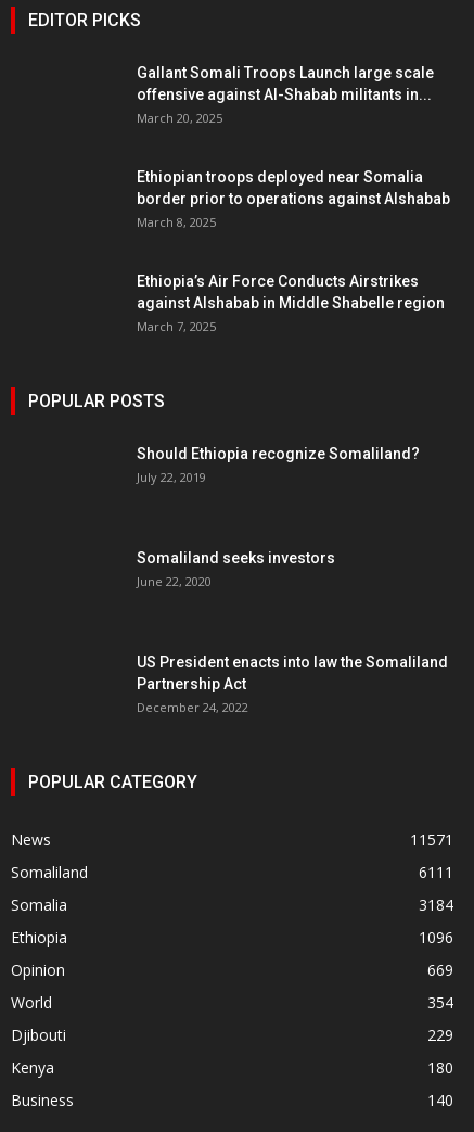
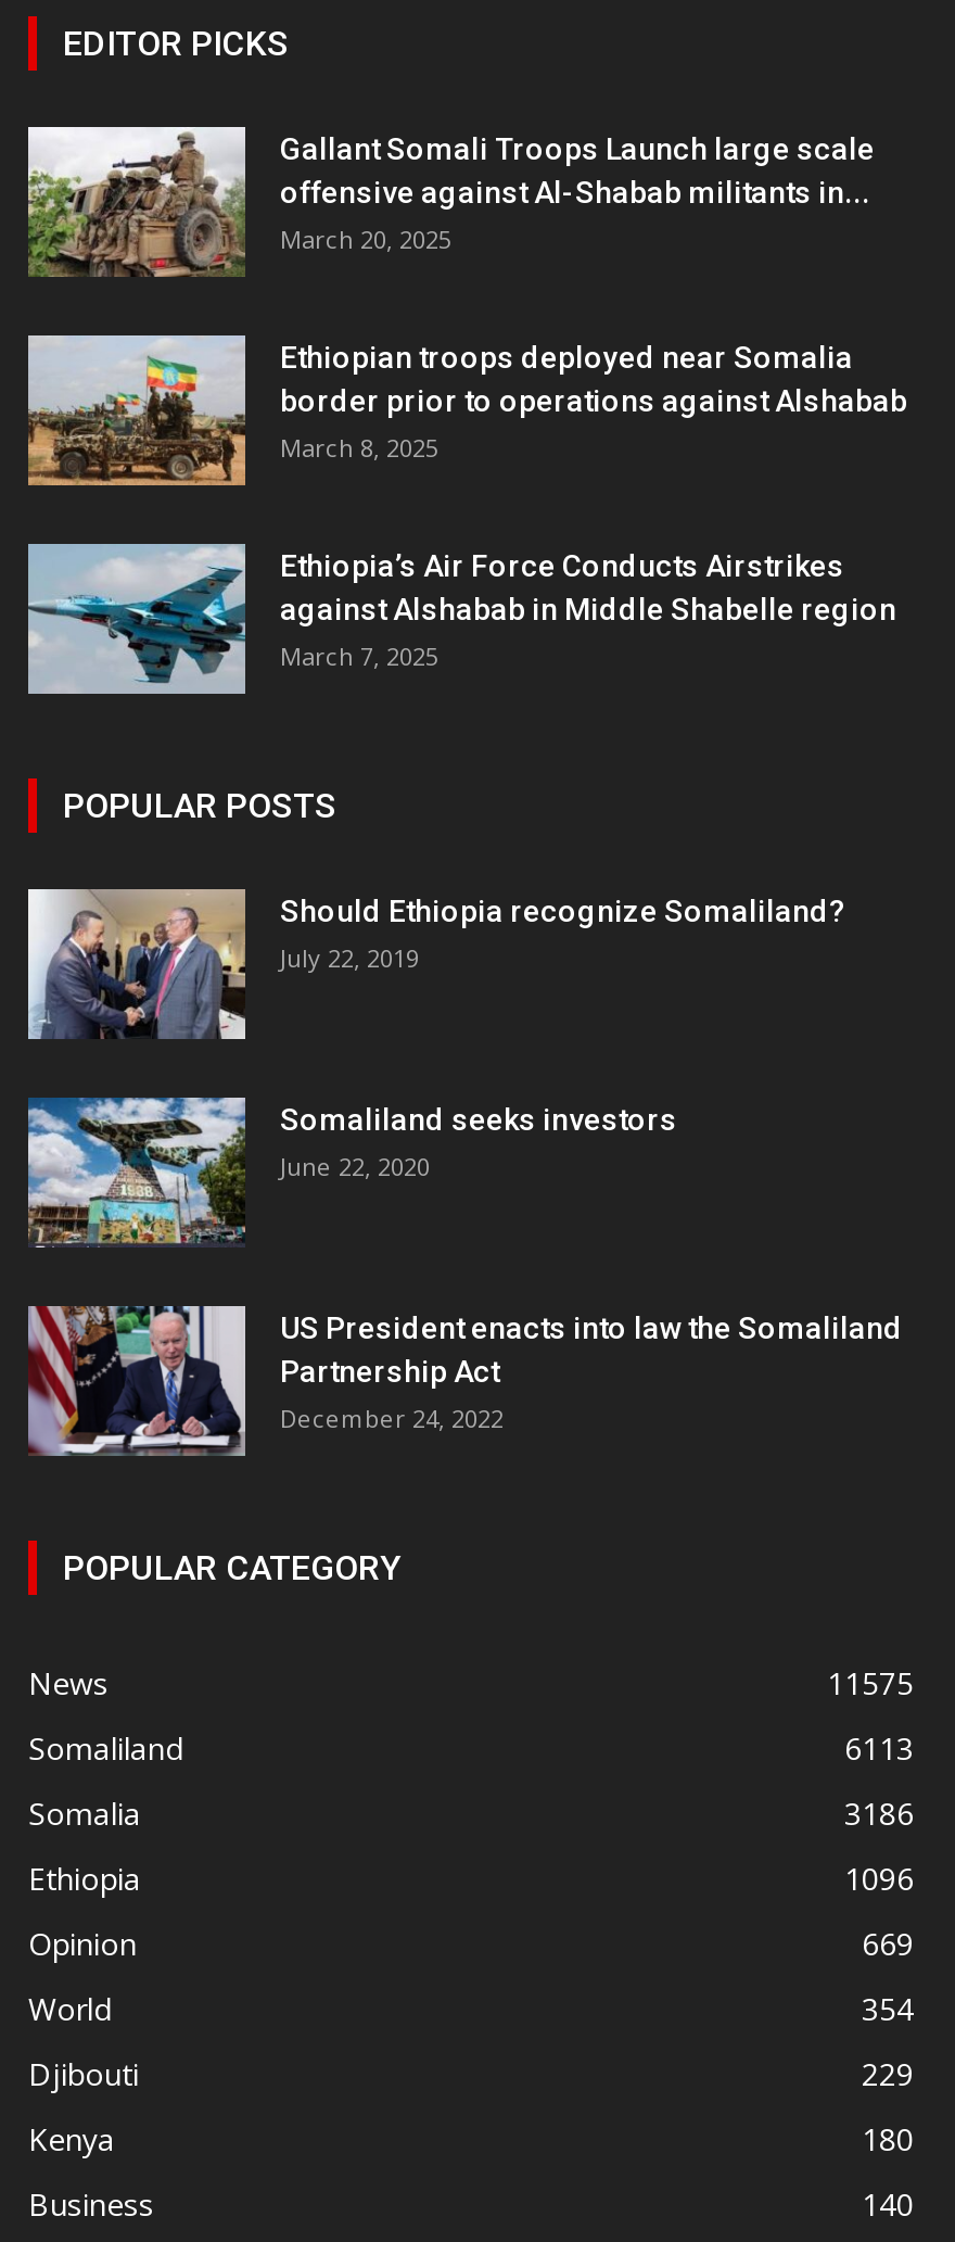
none -> [26,125,247,279] [image]
none -> [26,333,247,487] [image]
none -> [26,542,247,696] [image]
none -> [26,887,247,1041] [image]
none -> [26,1095,247,1250] [image]
none -> [26,1304,247,1458] [image]
[410,829,453,850] 11571 -> [827,1662,914,1703] 11575
[419,862,453,882] 6111 -> [844,1727,914,1769] 6113
[419,894,453,915] 3184 -> [844,1793,914,1834] 3186

